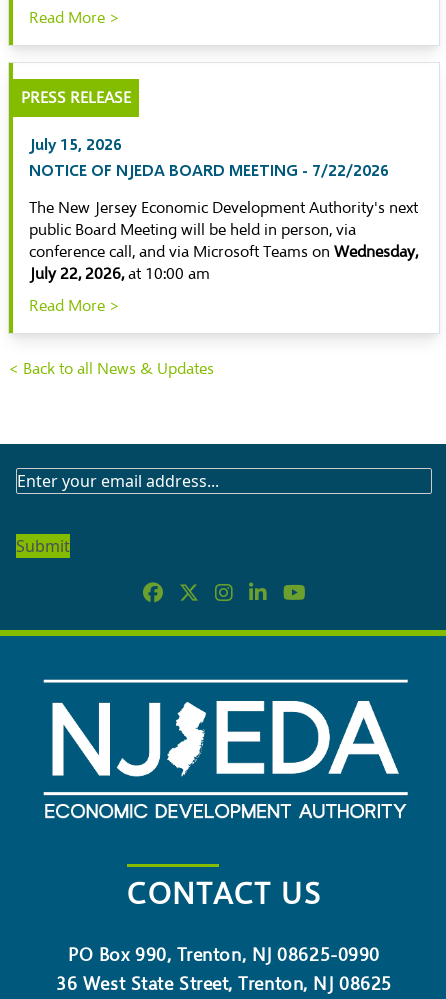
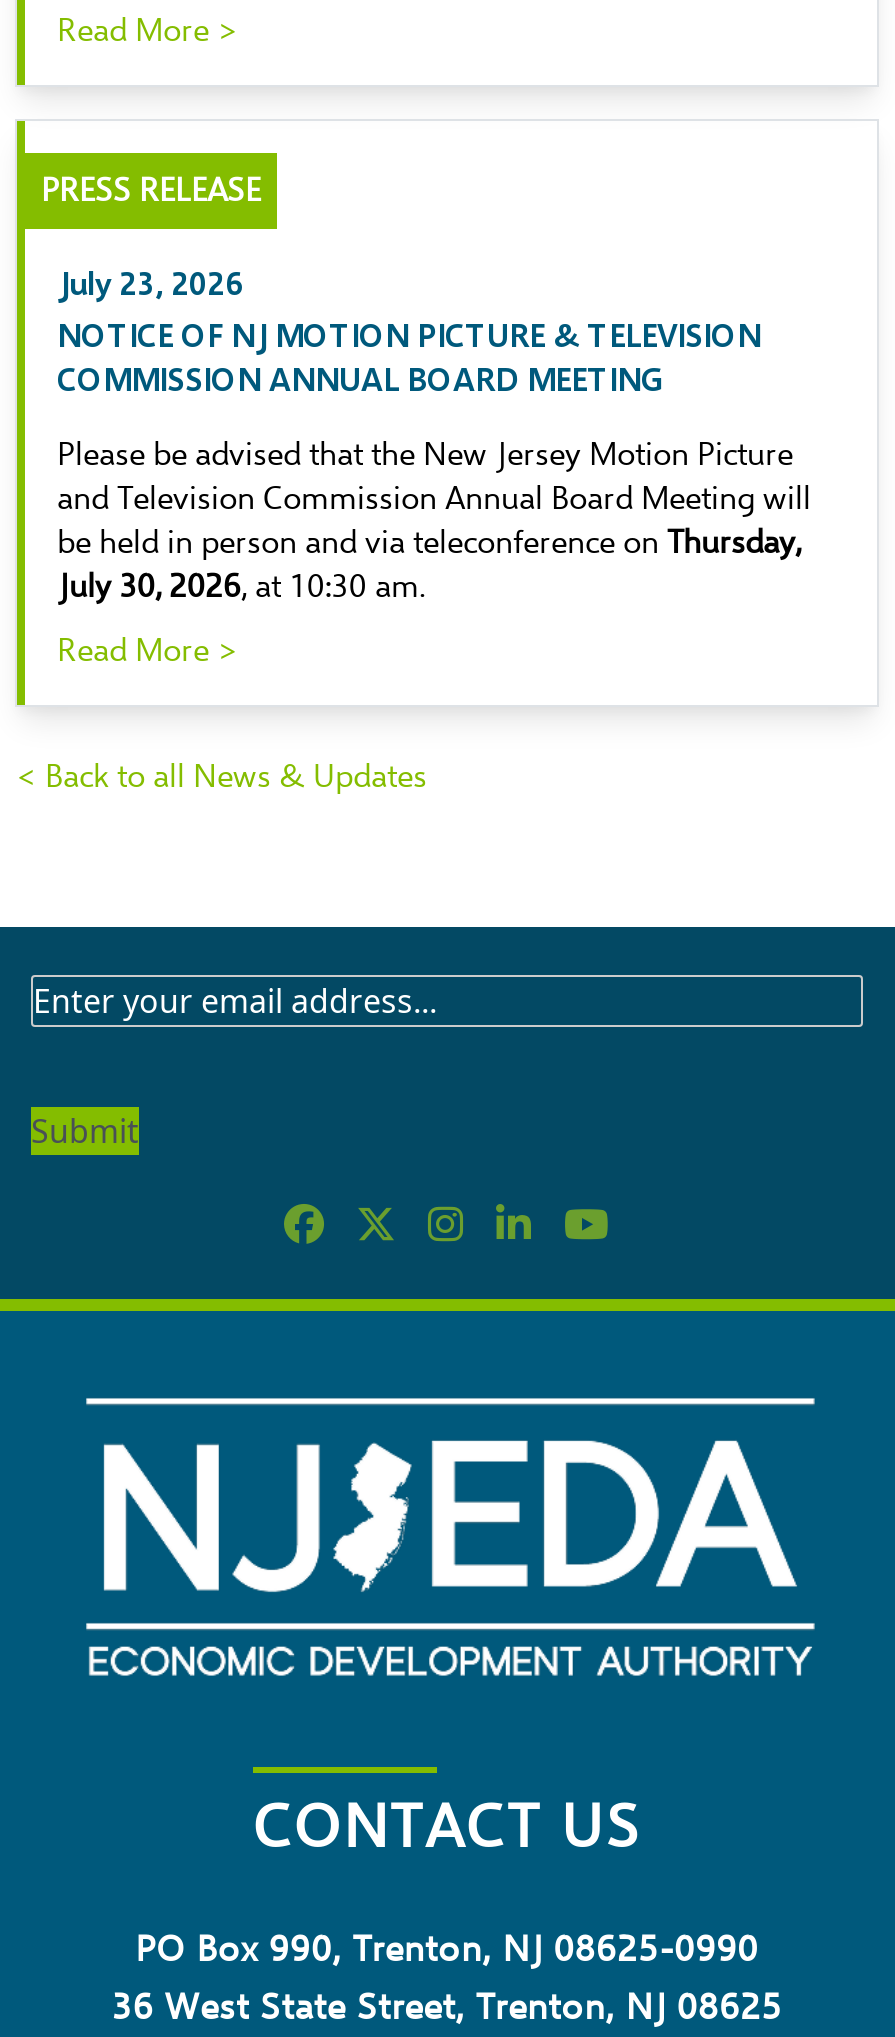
[29,134,389,179] July 15, 2026 | NOTICE OF NJEDA BOARD MEETING - 7/22/2026 -> [57,263,761,397] July 23, 2026 | NOTICE OF NJ MOTION PICTURE & TELEVISION | COMMISSION ANNUAL BOARD MEETING
[29,198,418,284] The New Jersey Economic Development Authority's next | public Board Meeting will be held in person, via | conference call, and via Microsoft Teams on Wednesday, | July 22, 2026, at 10:00 am -> [57,435,811,607] Please be advised that the New Jersey Motion Picture | and Television Commission Annual Board Meeting will | be held in person and via teleconference on Thursday, | July 30, 2026, at 10:30 am.

